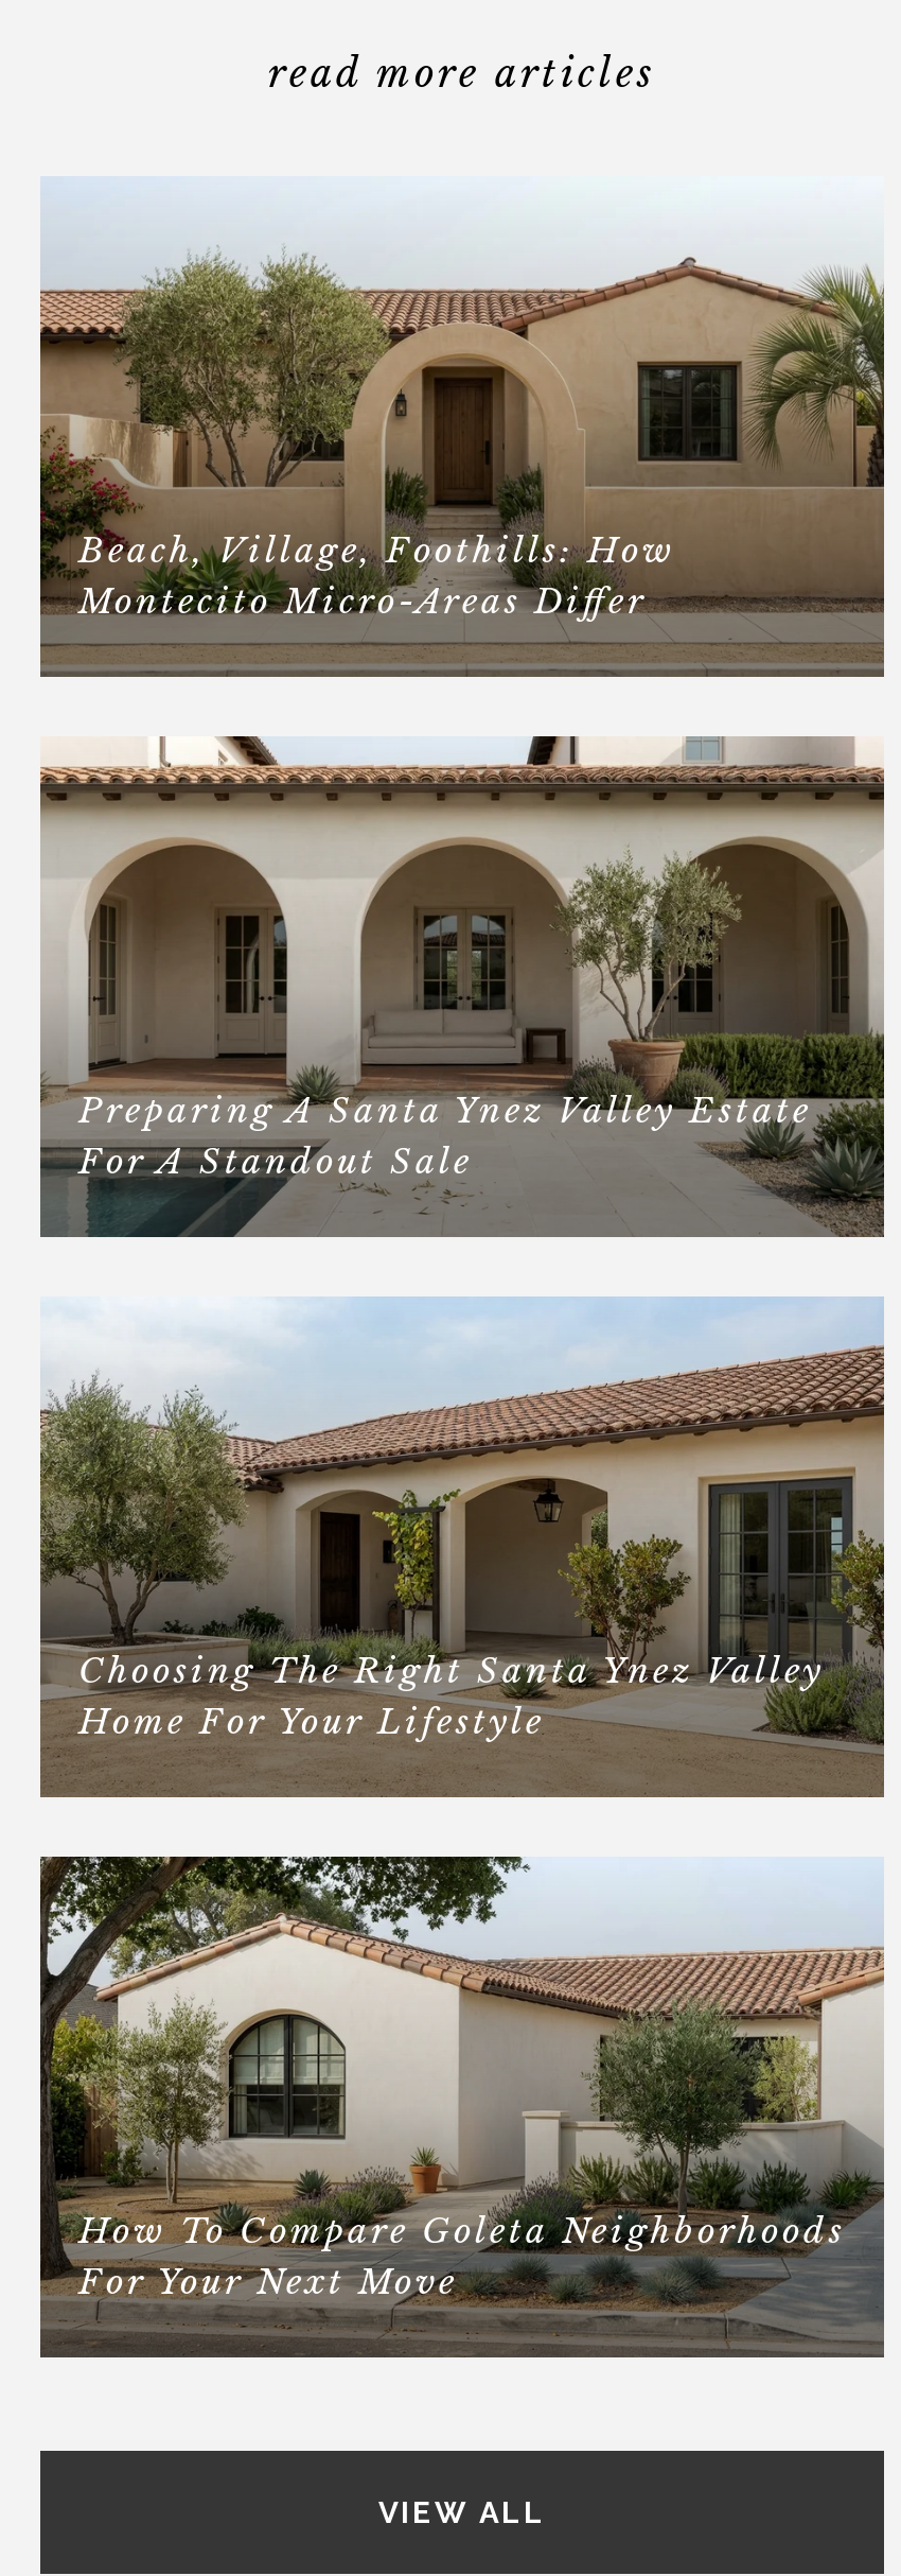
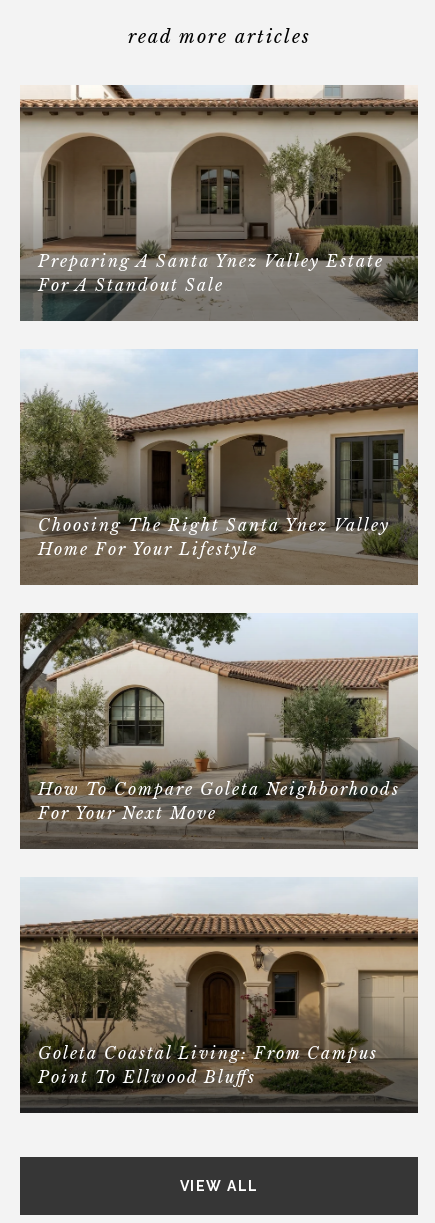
[38,180,886,677] [image] | Beach, Village, Foothills: How | Montecito Micro-Areas Differ -> none
moved [36,732,888,2302] -> [18,83,420,823]: [image] | Preparing A Santa Ynez Valley Estate | For A Standout Sale | Choosing The Right Santa Ynez Valley | Home For Your Lifestyle | How To Compare Goleta Neighborhoods | For Your Next Move
none -> [19,879,418,1087] [image] | Goleta Coastal Living: From Campus | Point To Ellwood Bluffs

